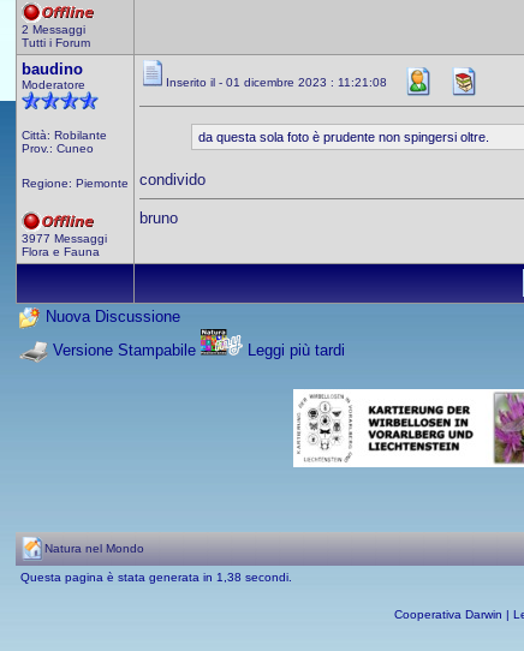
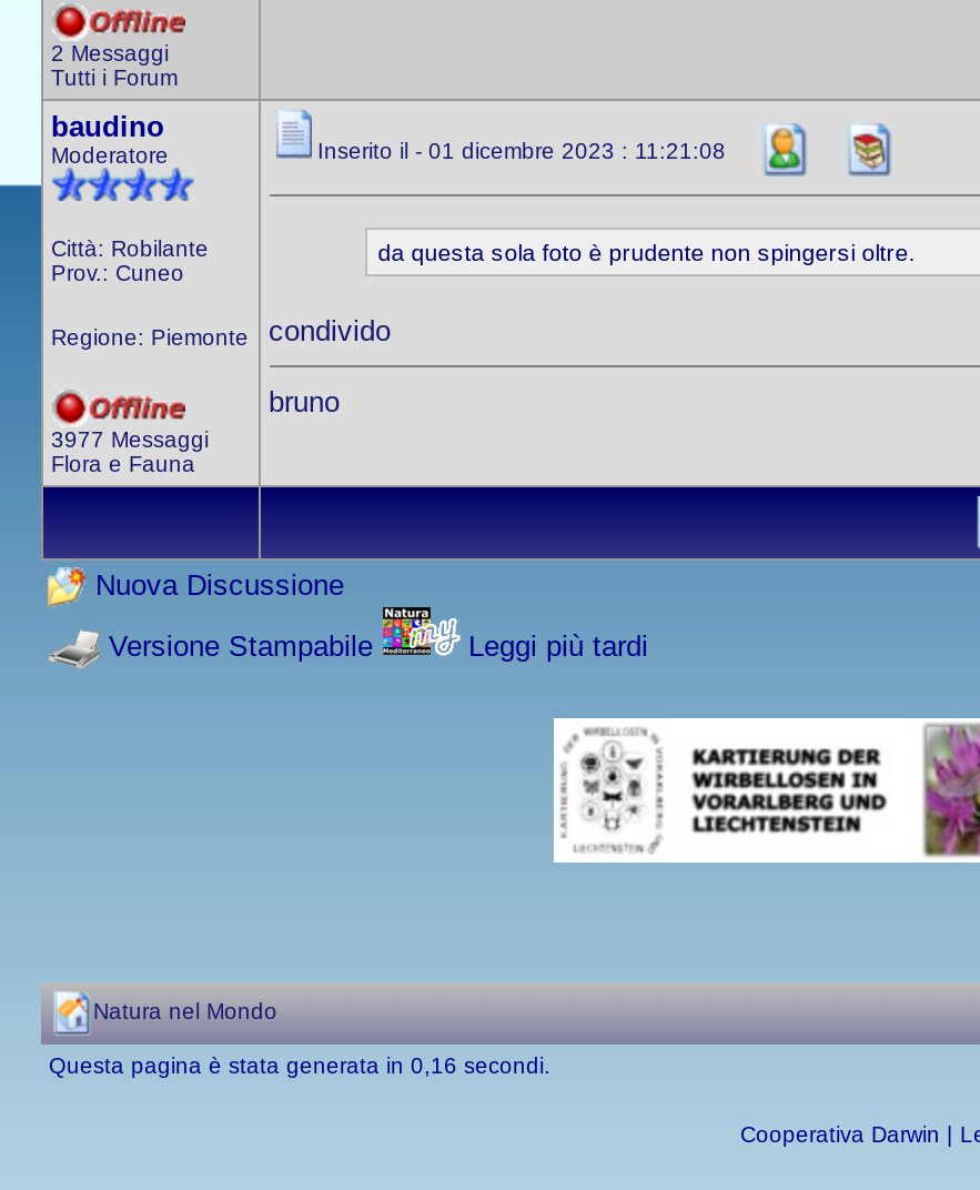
[20,571,291,584] Questa pagina è stata generata in 1,38 secondi. -> [49,1053,550,1078] Questa pagina è stata generata in 0,16 secondi.

